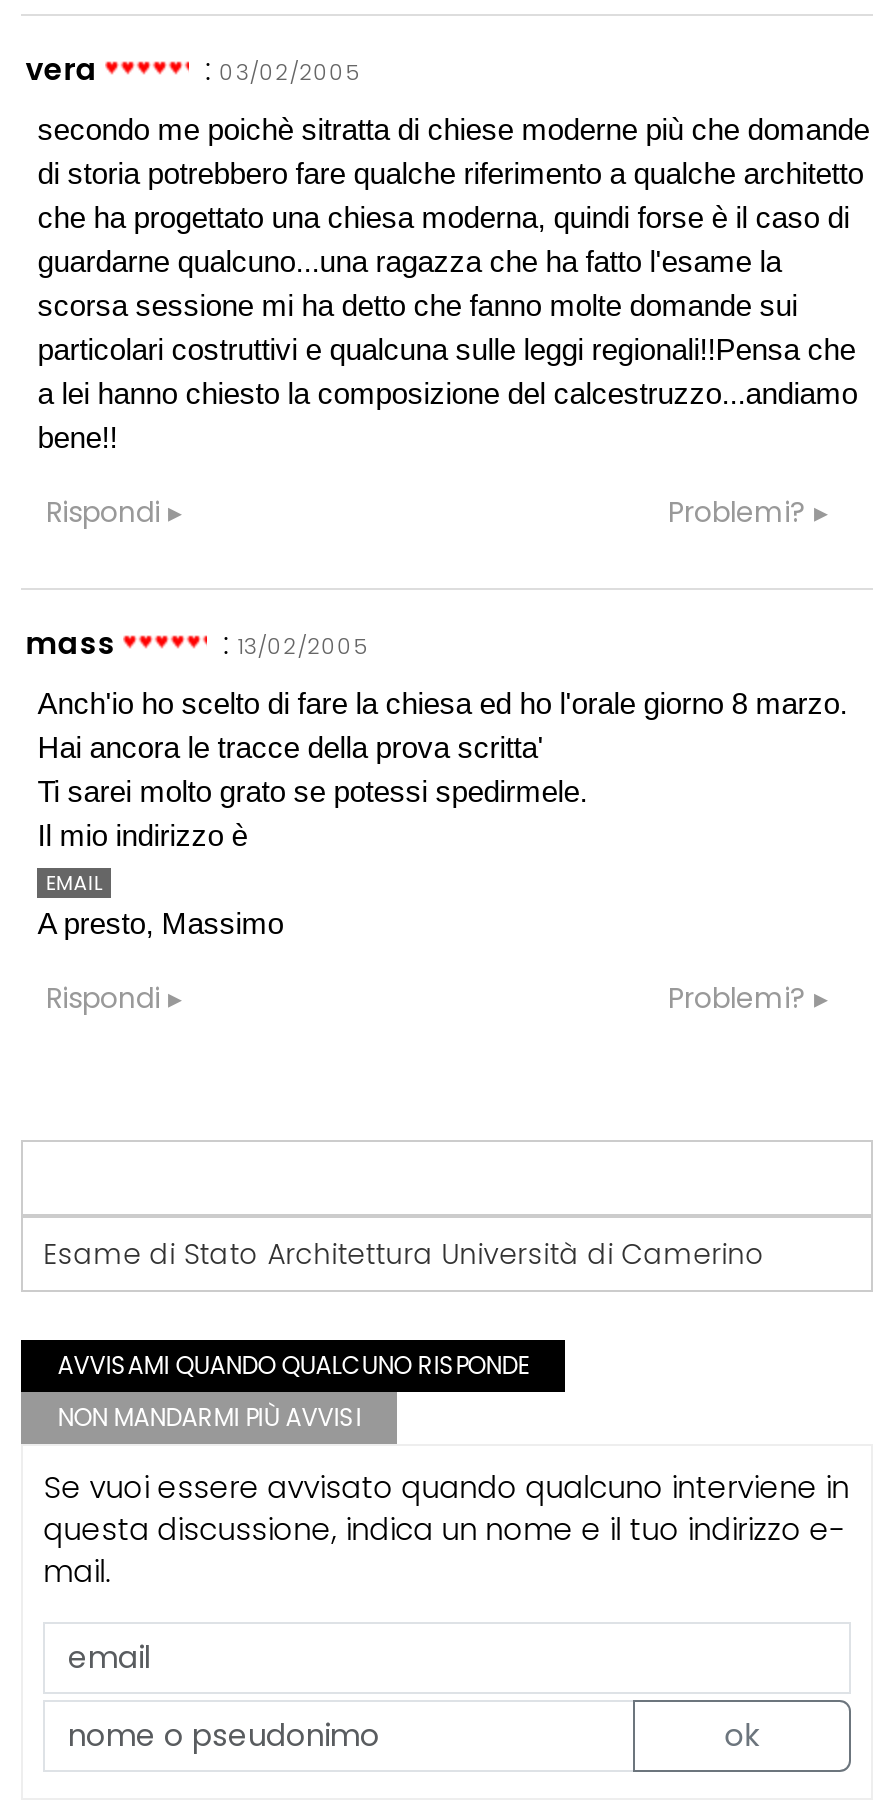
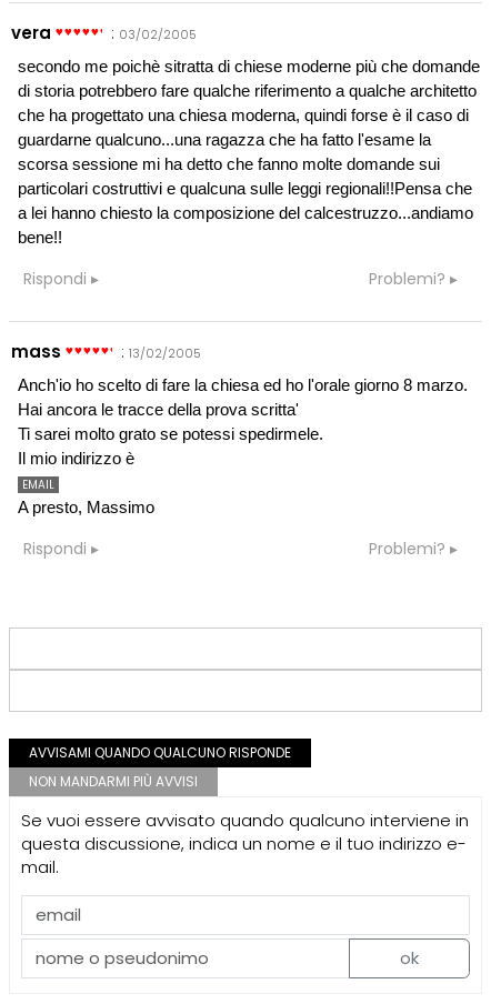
[43,1233,765,1273] Esame di Stato Architettura Università di Camerino -> none

